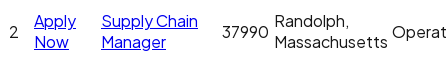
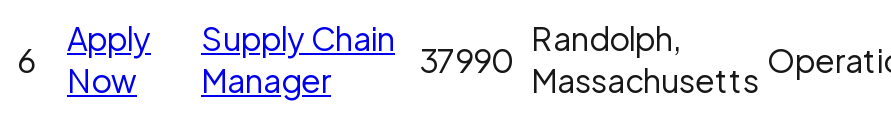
[9,21,166,52] 2 Now Manager -> [17,40,331,102] 6 Now Manager

